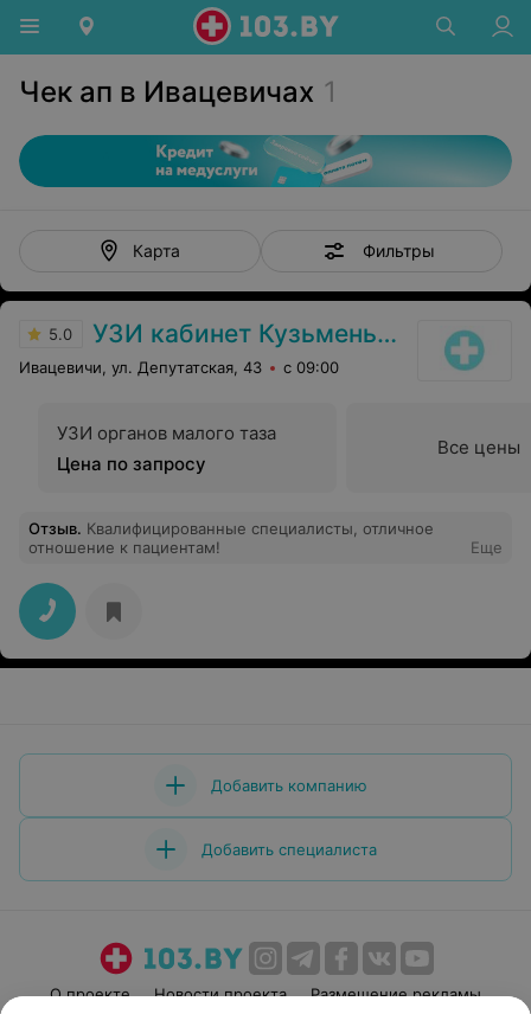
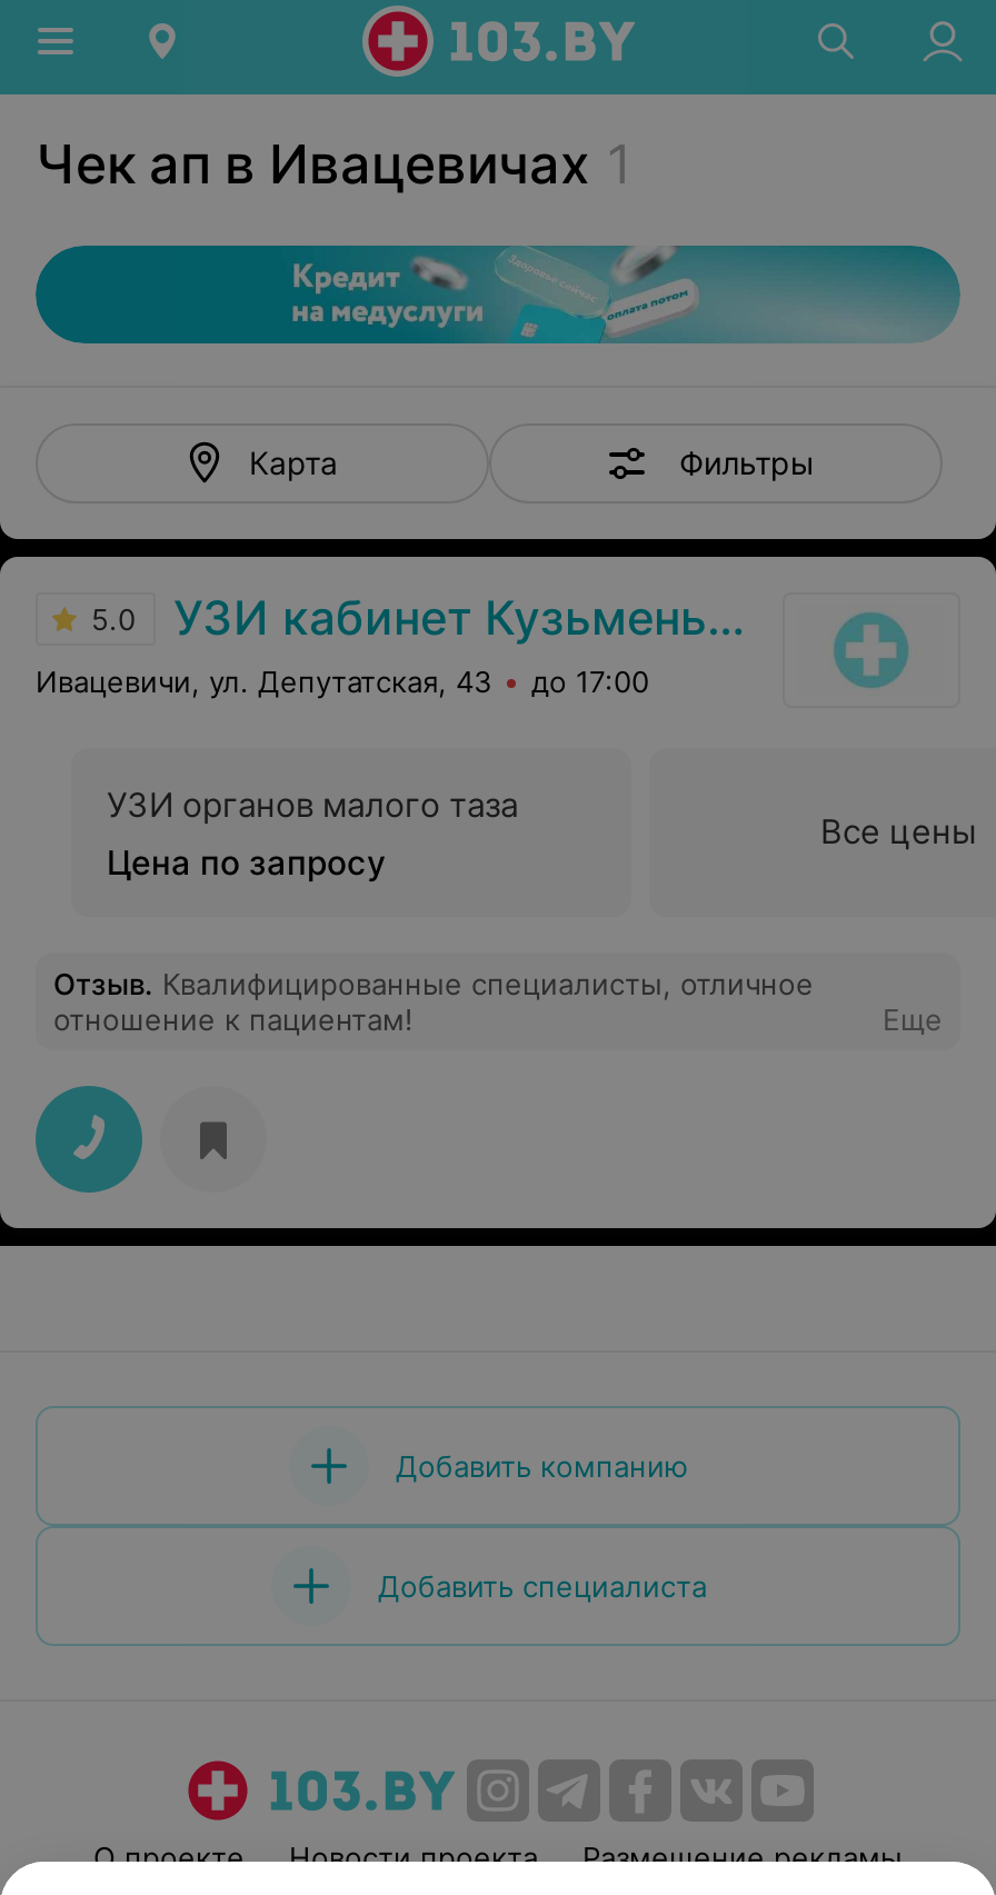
[19,358,339,377] Ивацевичи, ул. Депутатская, 43 с 09:00 -> [36,664,649,699] Ивацевичи, ул. Депутатская, 43 до 17:00

